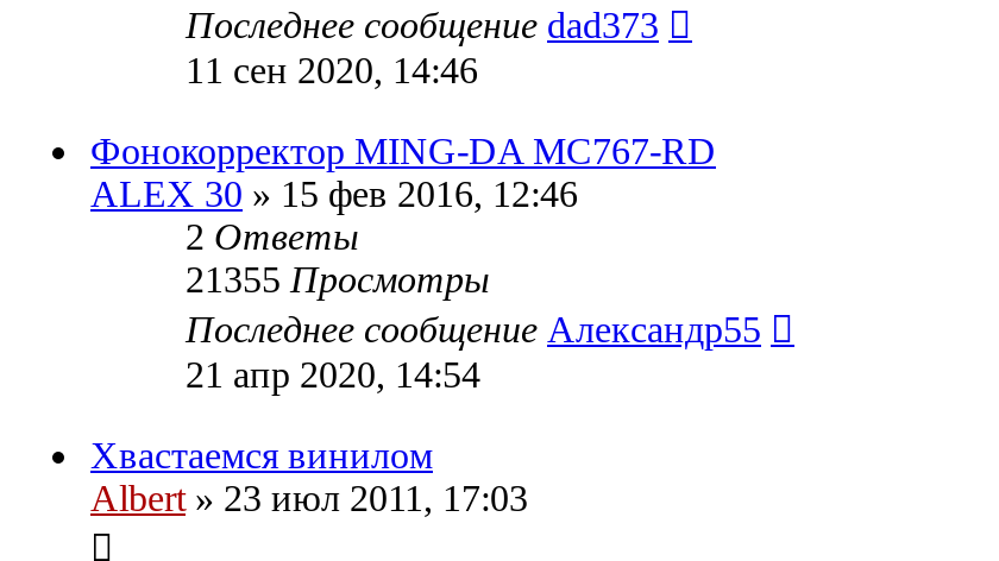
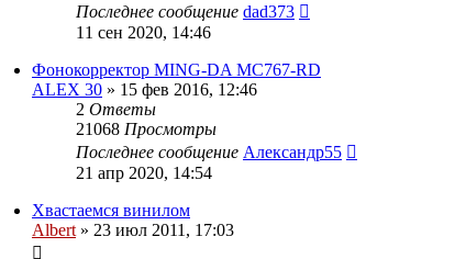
[186,260,490,300] 21355 Просмотры -> [76,120,217,139] 21068 Просмотры

